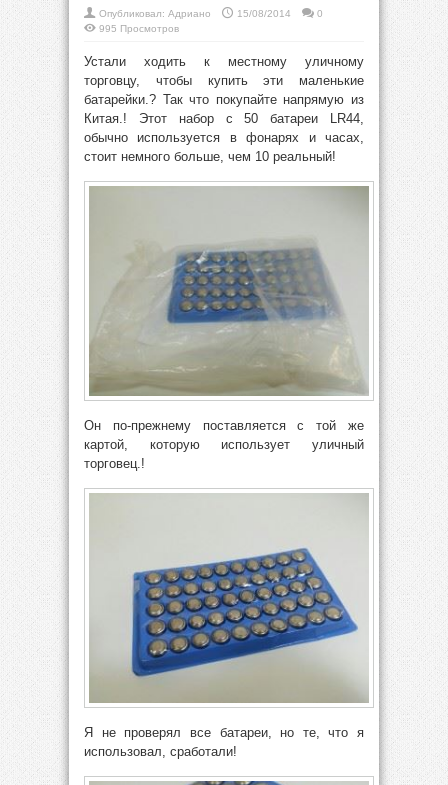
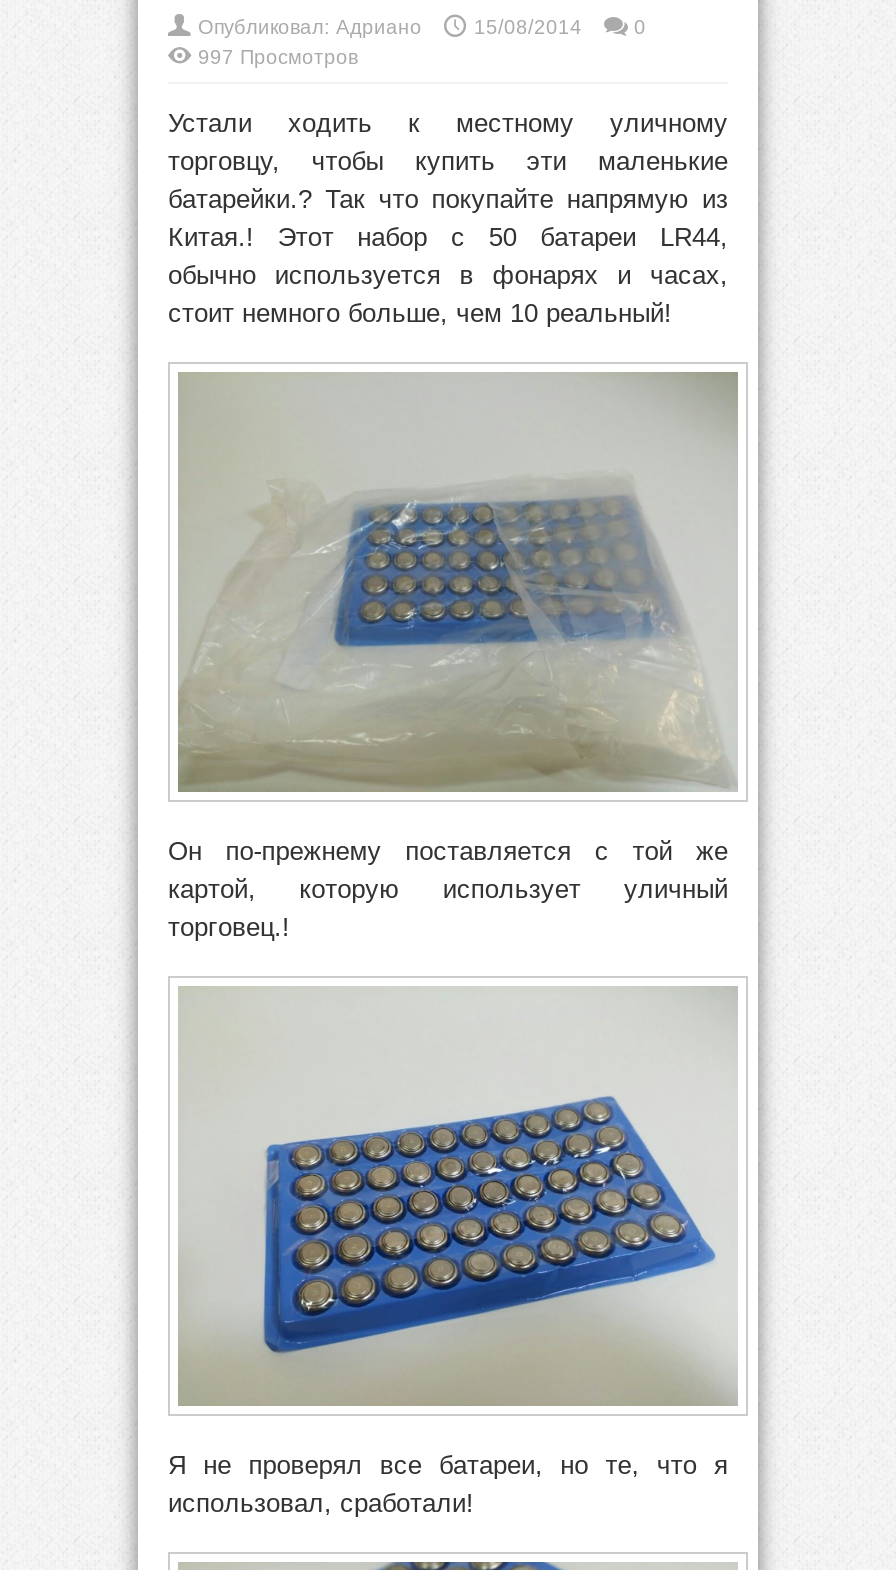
[99,23,179,34] 995 Просмотров -> [198,46,358,68] 997 Просмотров

